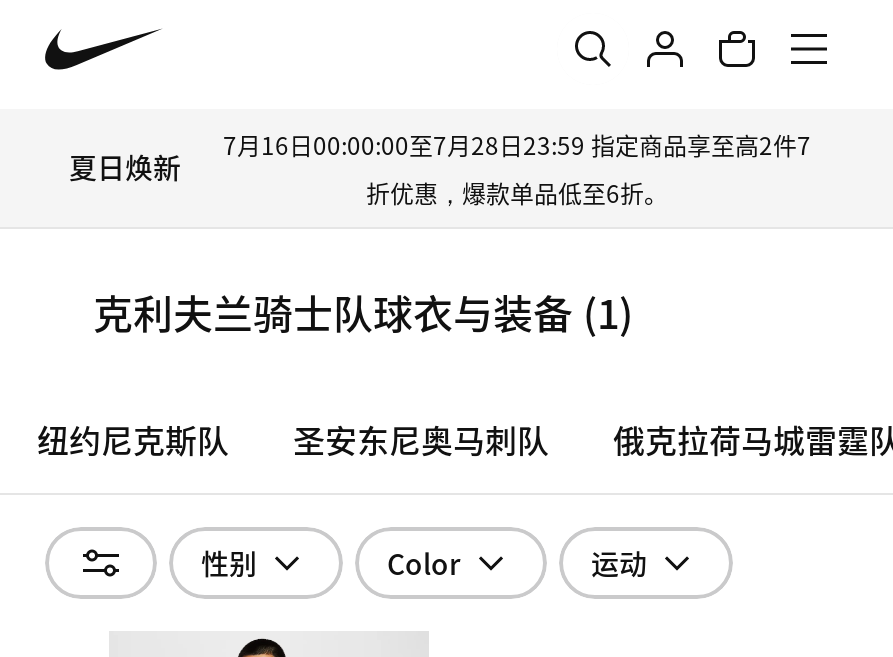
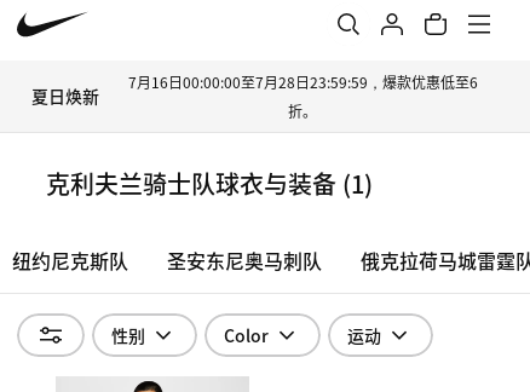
[223,127,811,209] 7月16日00:00:00至7月28日23:59 指定商品享至高2件7 | 折优惠，爆款单品低至6折。 -> [128,71,477,121] 7月16日00:00:00至7月28日23:59:59，爆款优惠低至6 | 折。

